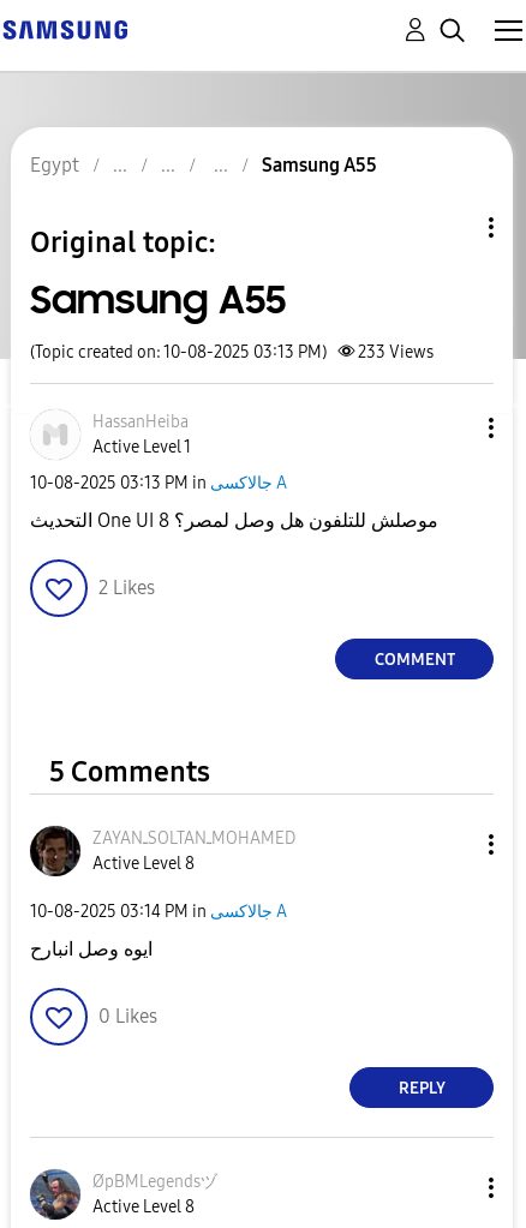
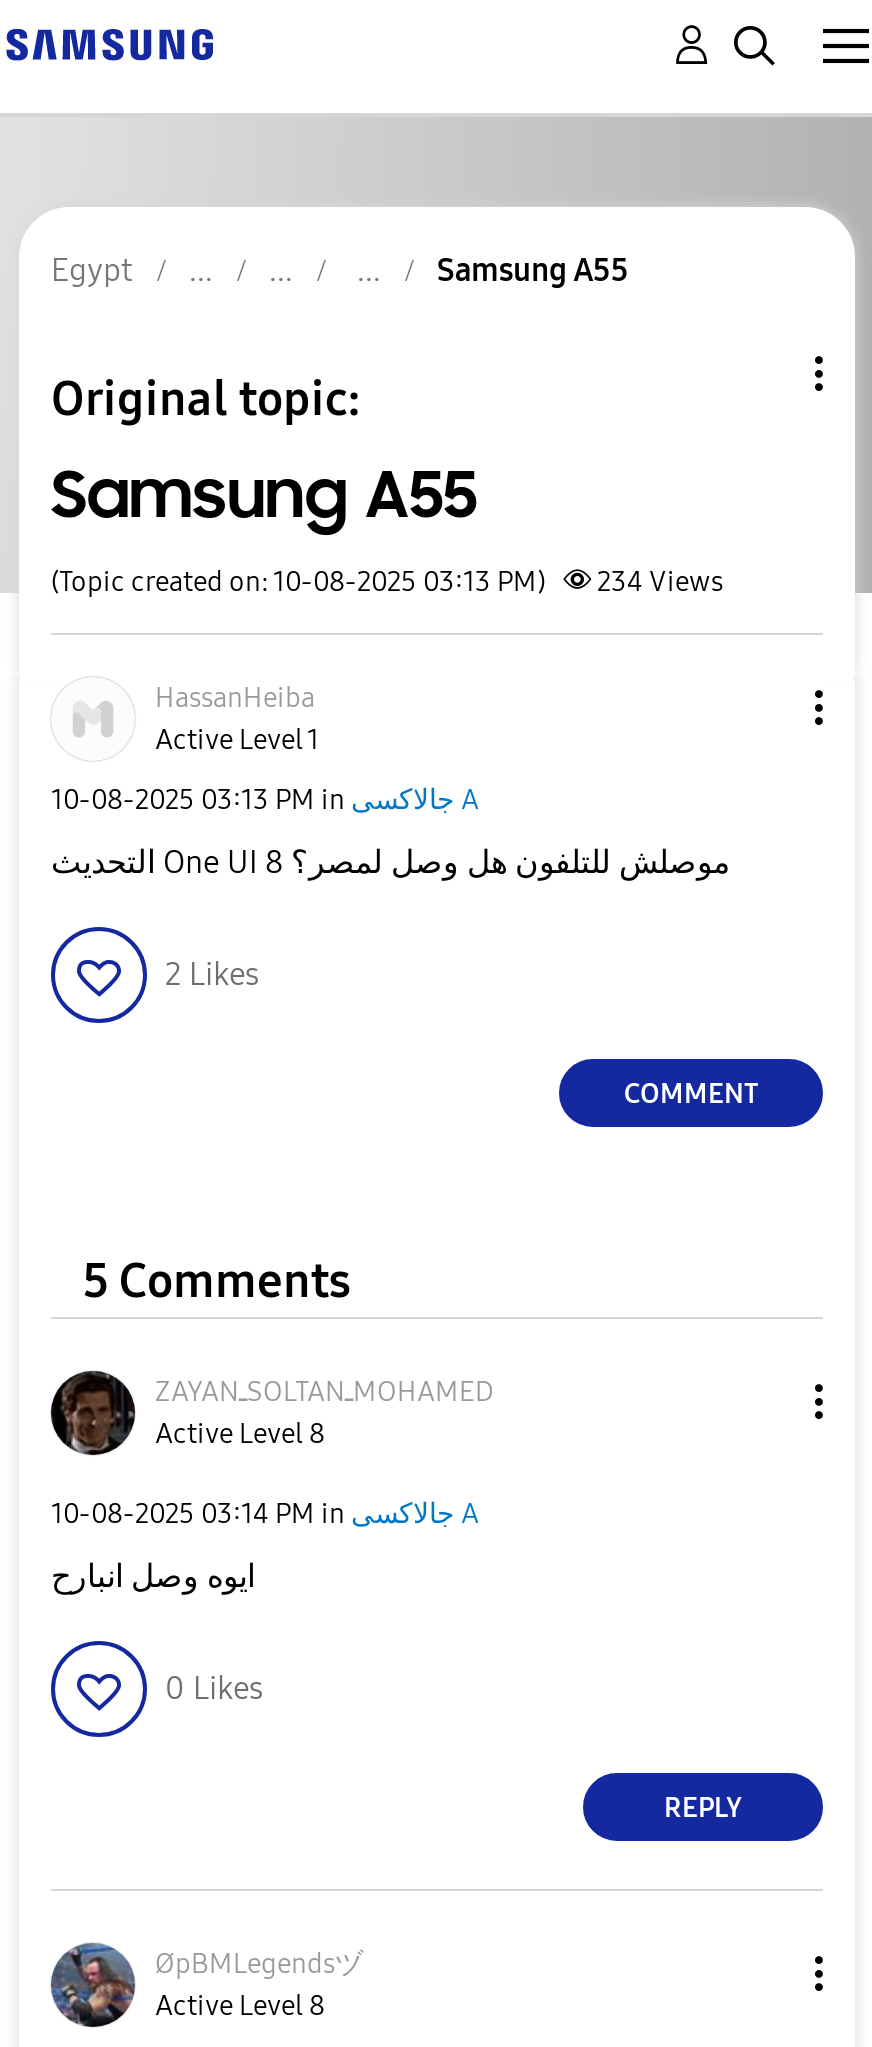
[30,342,434,363] (Topic created on: 10-08-2025 03:13 PM) 233 Views -> [51,565,723,599] (Topic created on: 10-08-2025 03:13 PM) 234 Views

